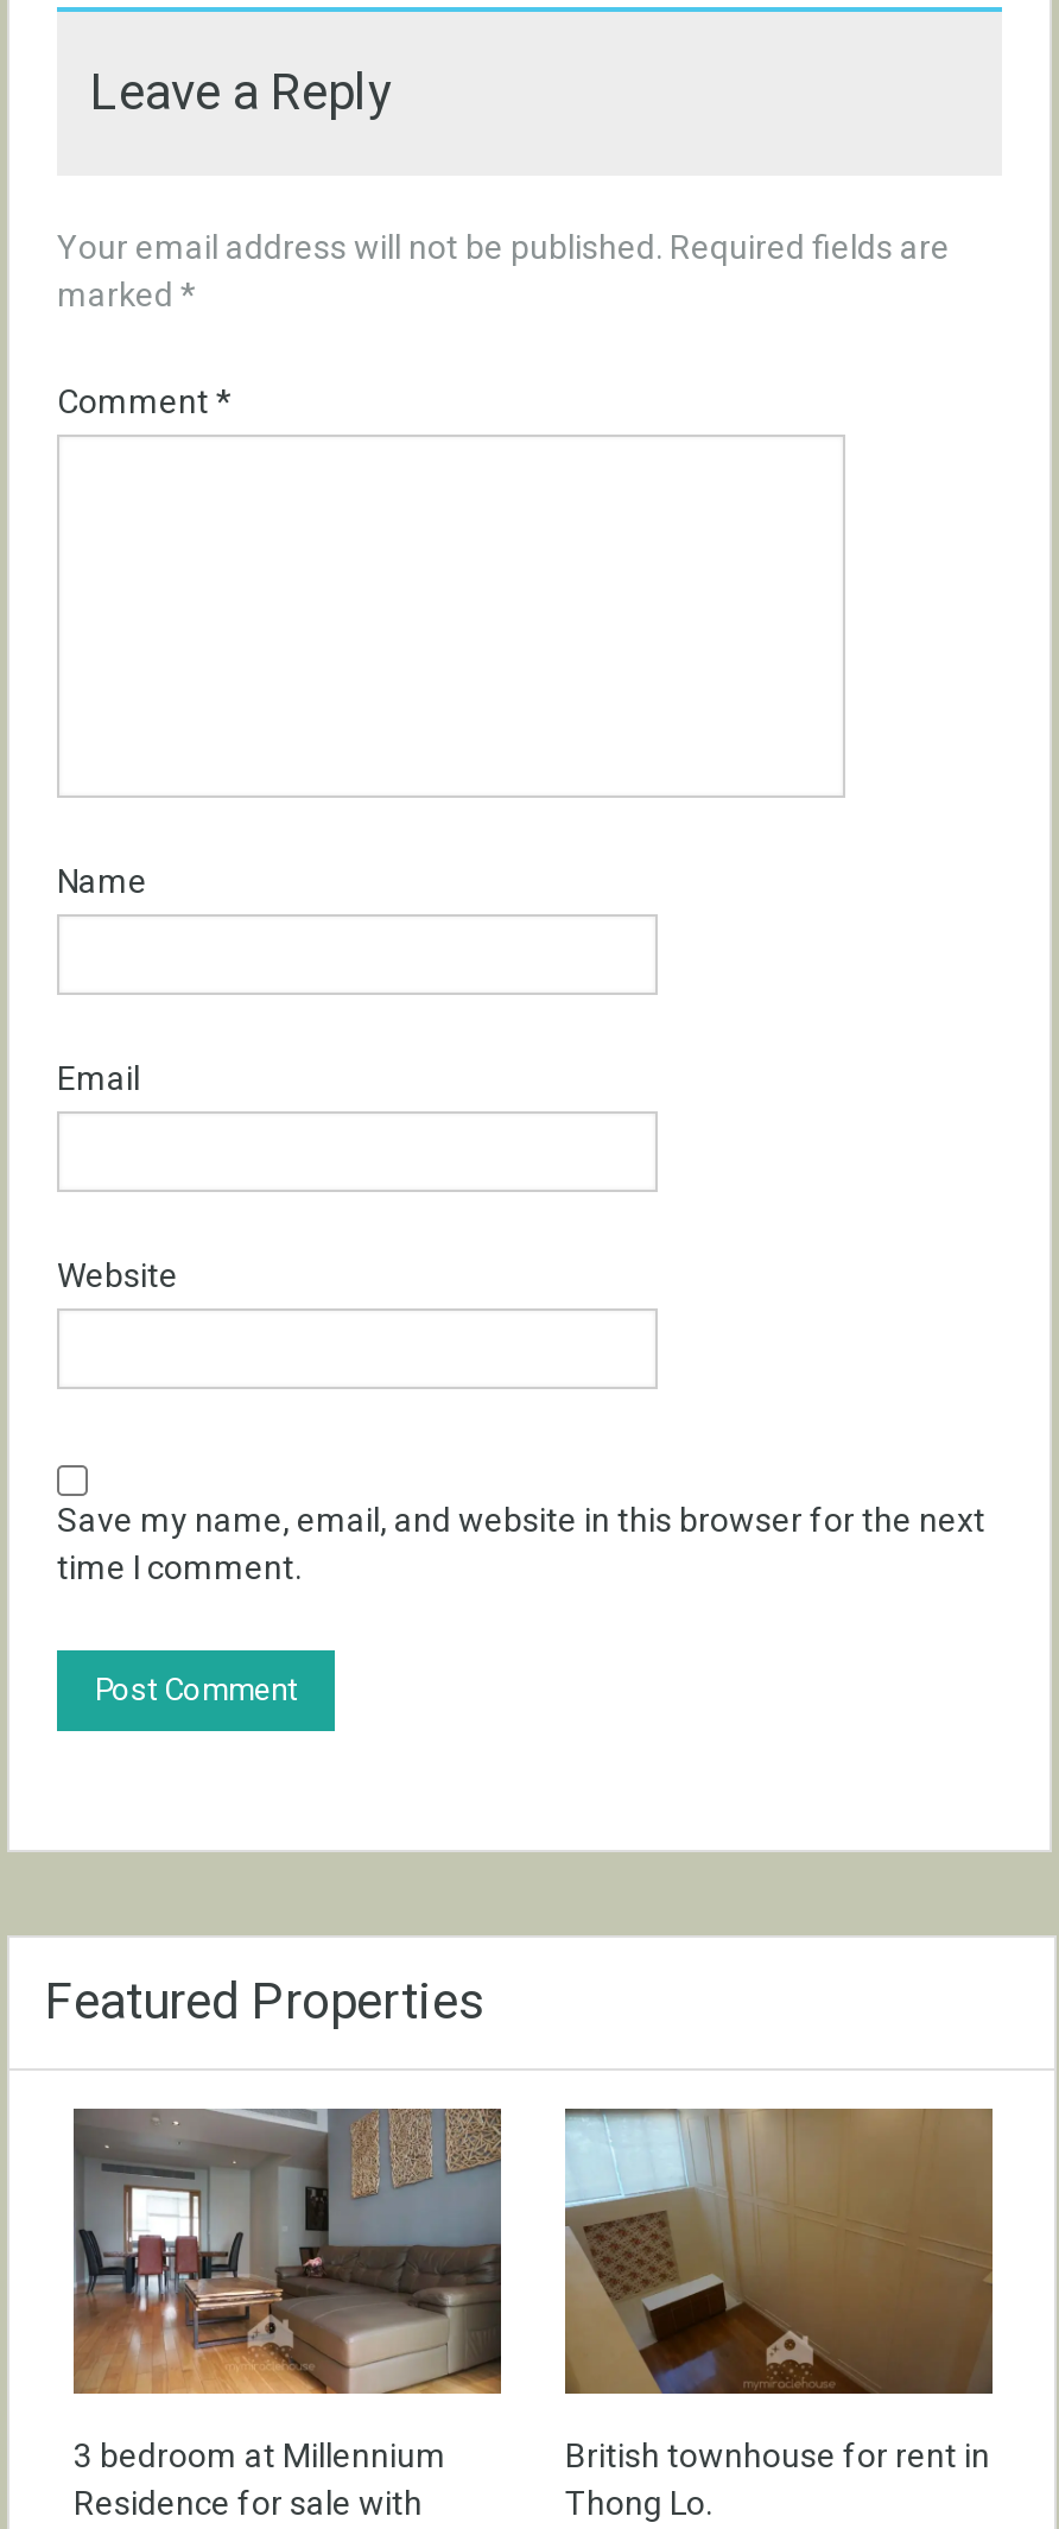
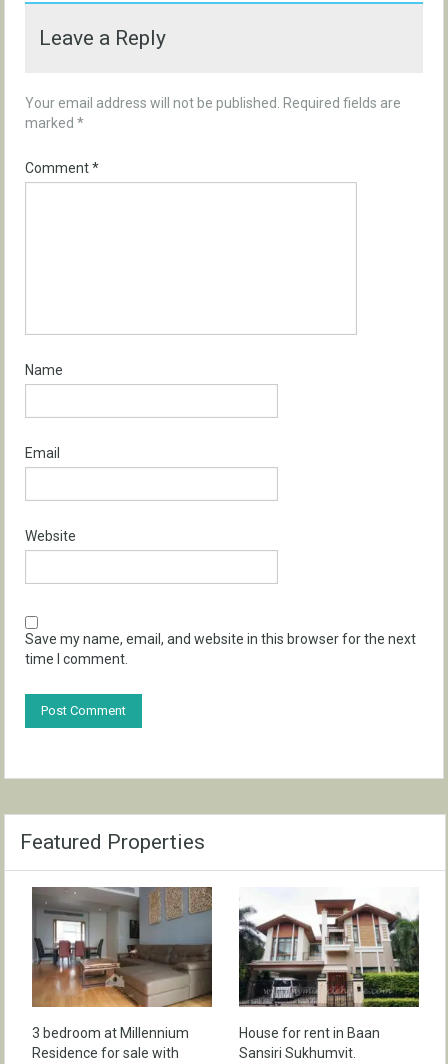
[563,2106,995,2522] [image] | British townhouse for rent in | Thong Lo. -> [238,887,420,1061] [image] | House for rent in Baan | Sansiri Sukhumvit.

